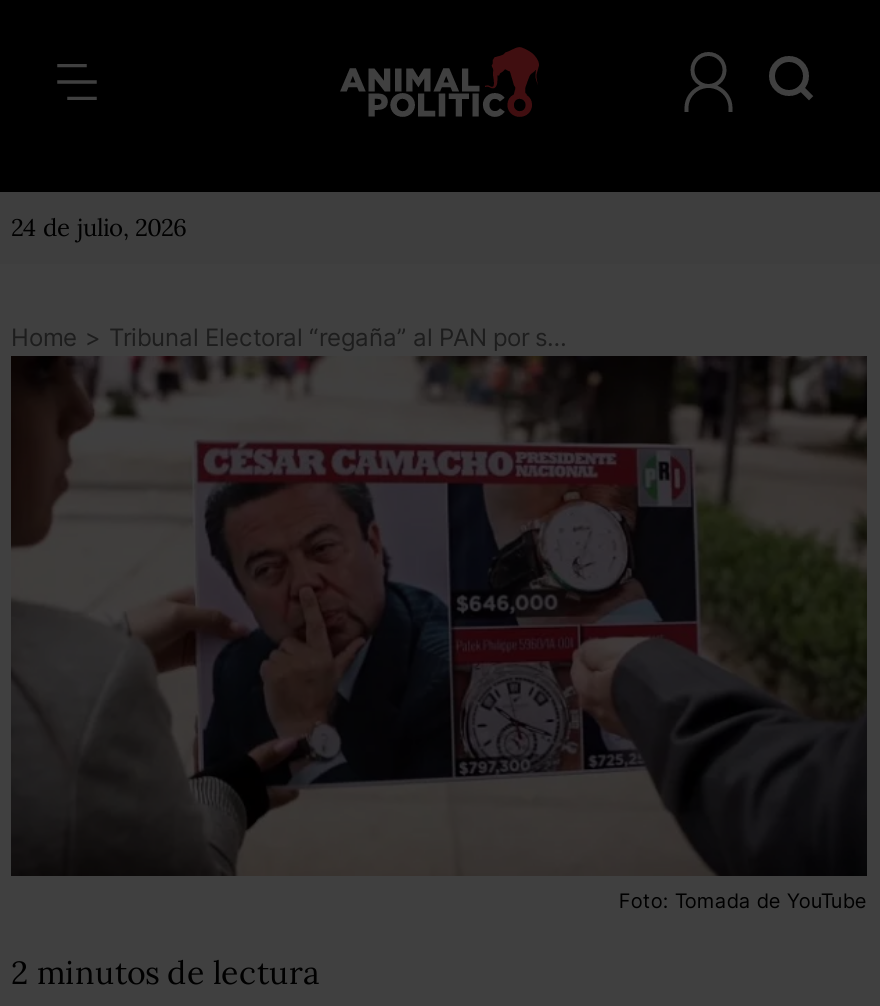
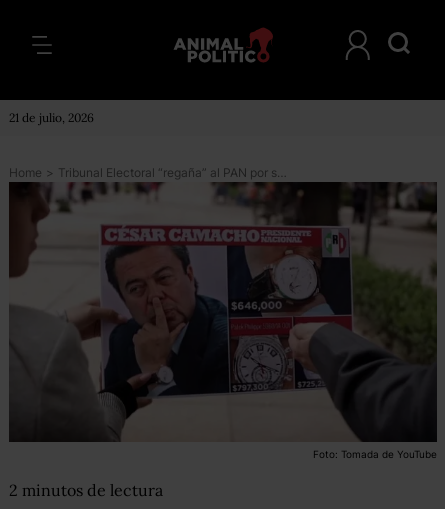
[11,212,187,242] 24 de julio, 2026 -> [9,110,94,125] 21 de julio, 2026

